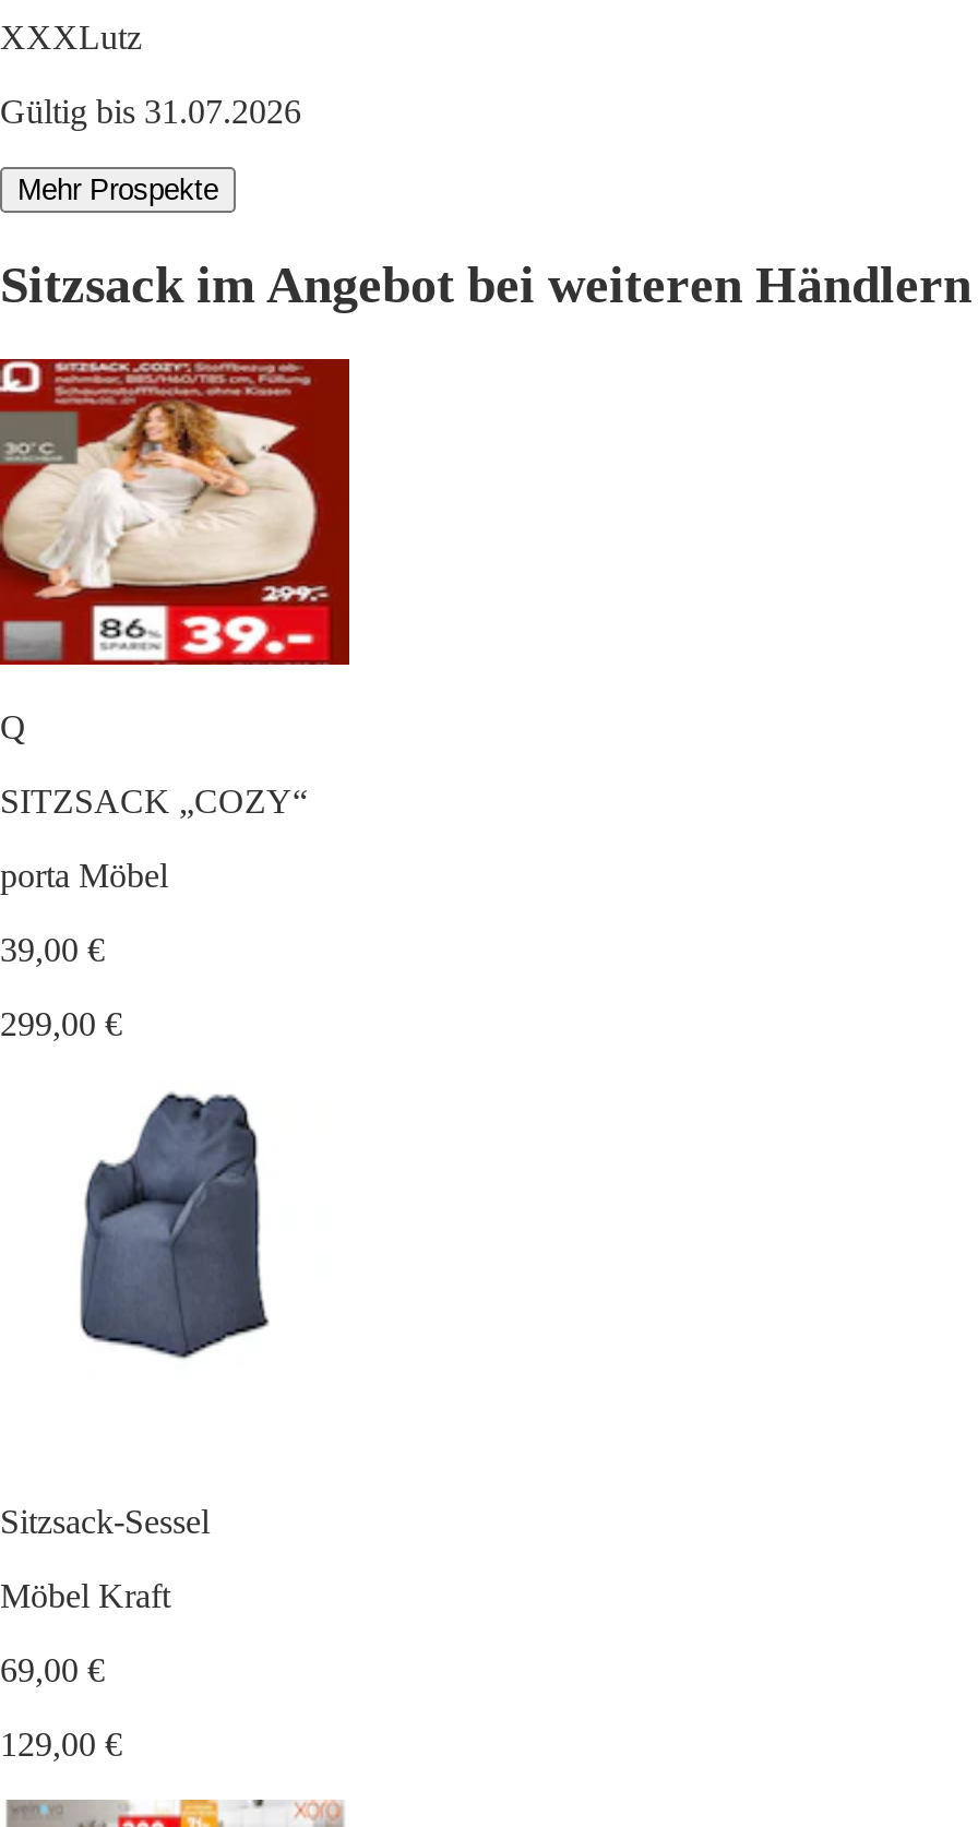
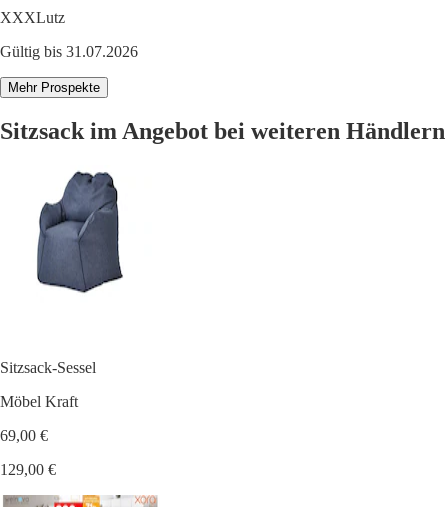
[0,356,351,1043] [image] | Q | SITZSACK „COZY“ | porta Möbel | 39,00 € | 299,00 € -> none

